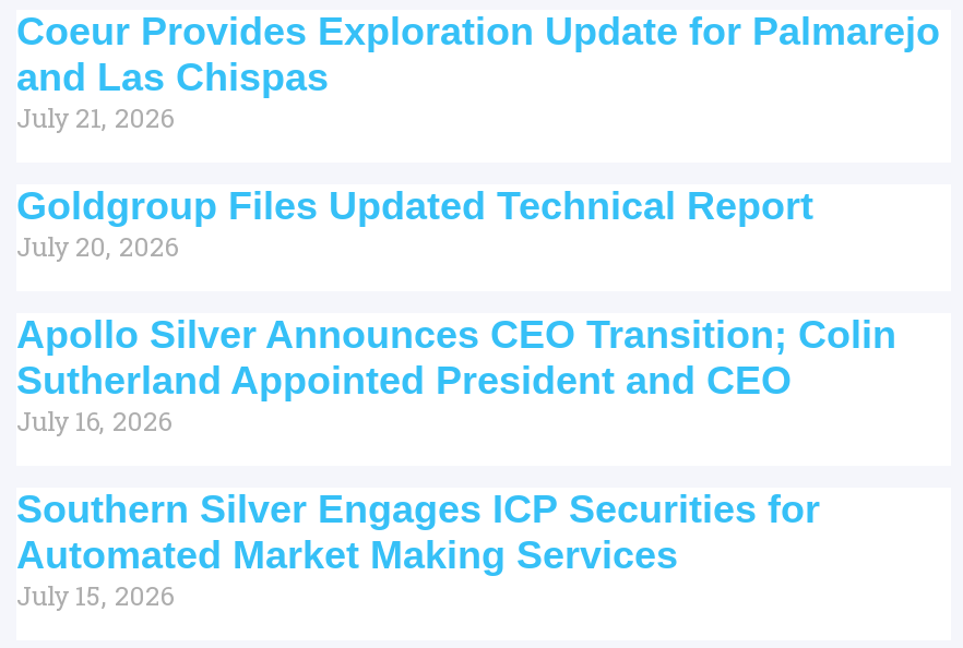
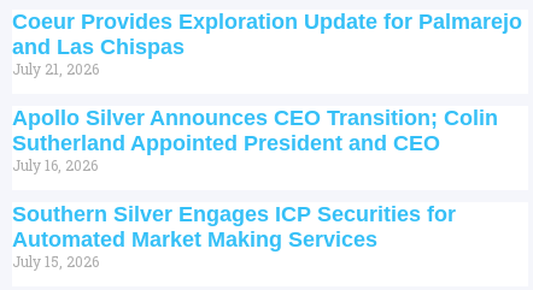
[16,185,813,264] Goldgroup Files Updated Technical Report | July 20, 2026 -> none

